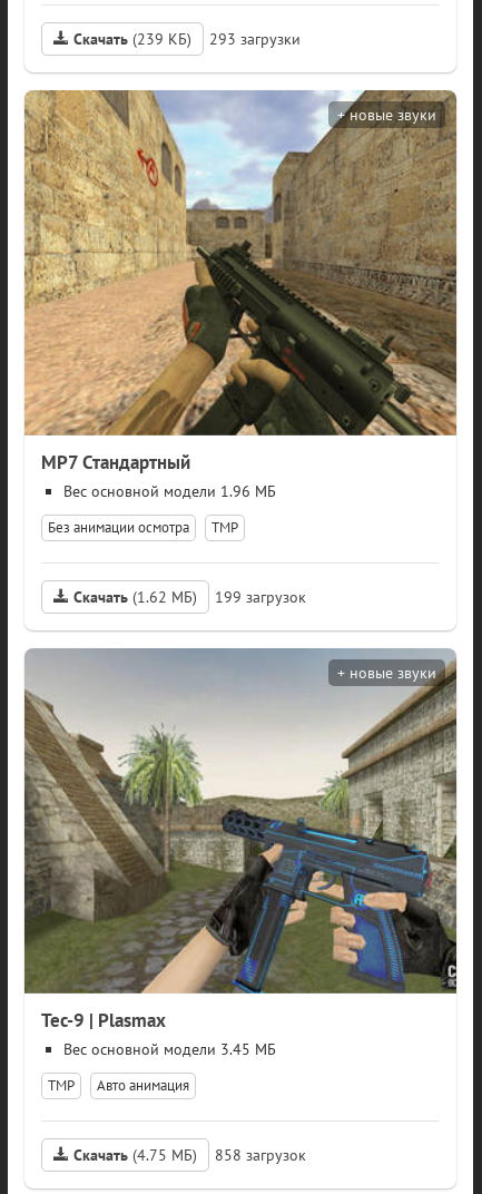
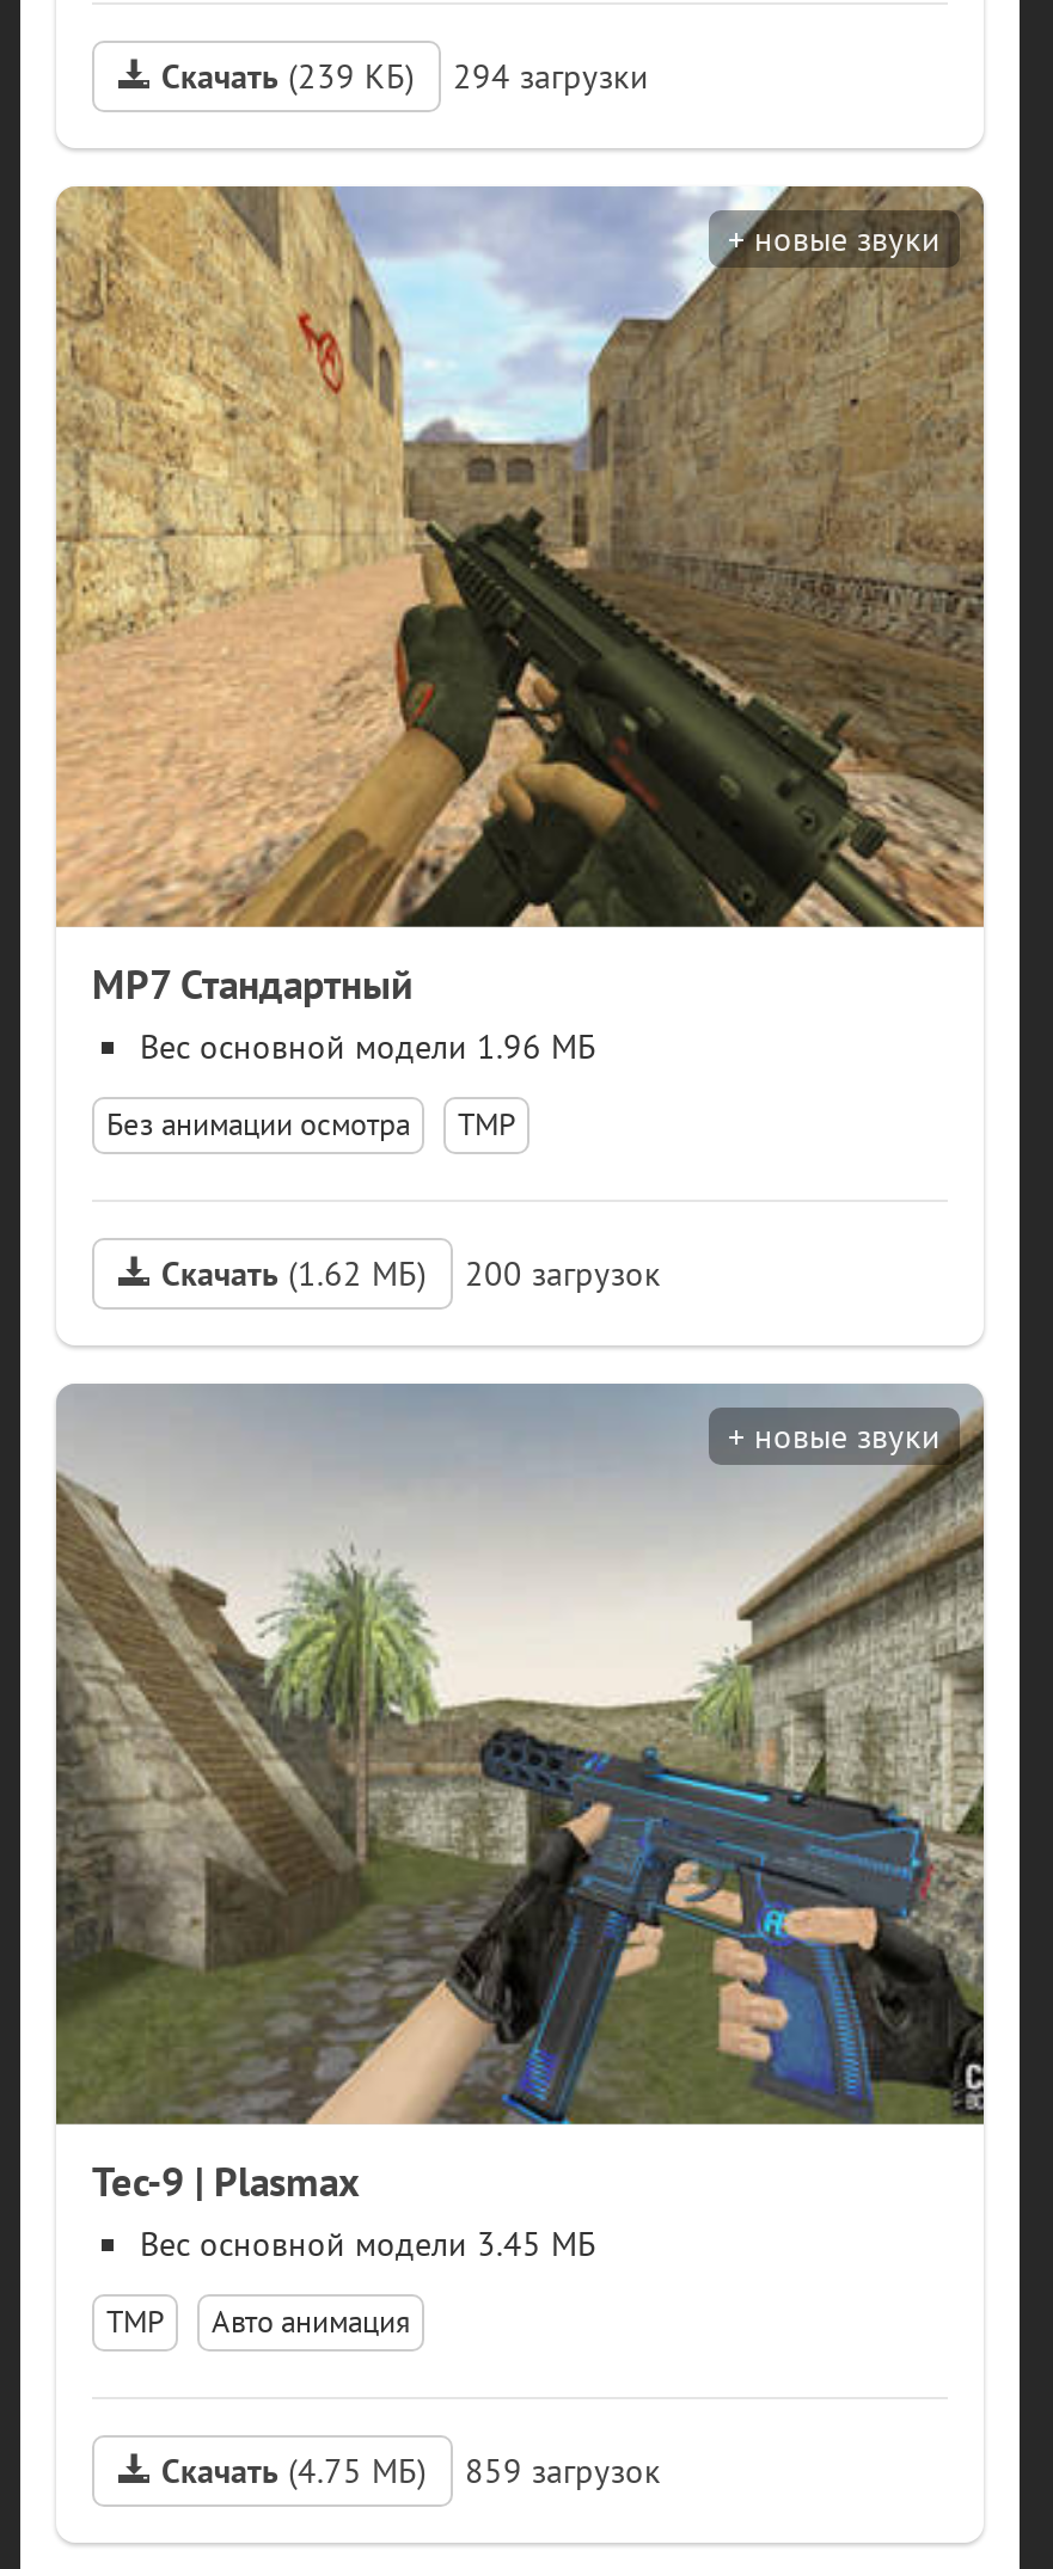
[73,28,240,48] Скачать (239 КБ) 293 -> [161,54,520,97] Скачать (239 КБ) 294
[73,587,246,607] Скачать (1.62 МБ) 199 -> [161,1252,532,1295] Скачать (1.62 МБ) 200
[73,1145,246,1165] Скачать (4.75 МБ) 858 -> [161,2450,532,2493] Скачать (4.75 МБ) 859

